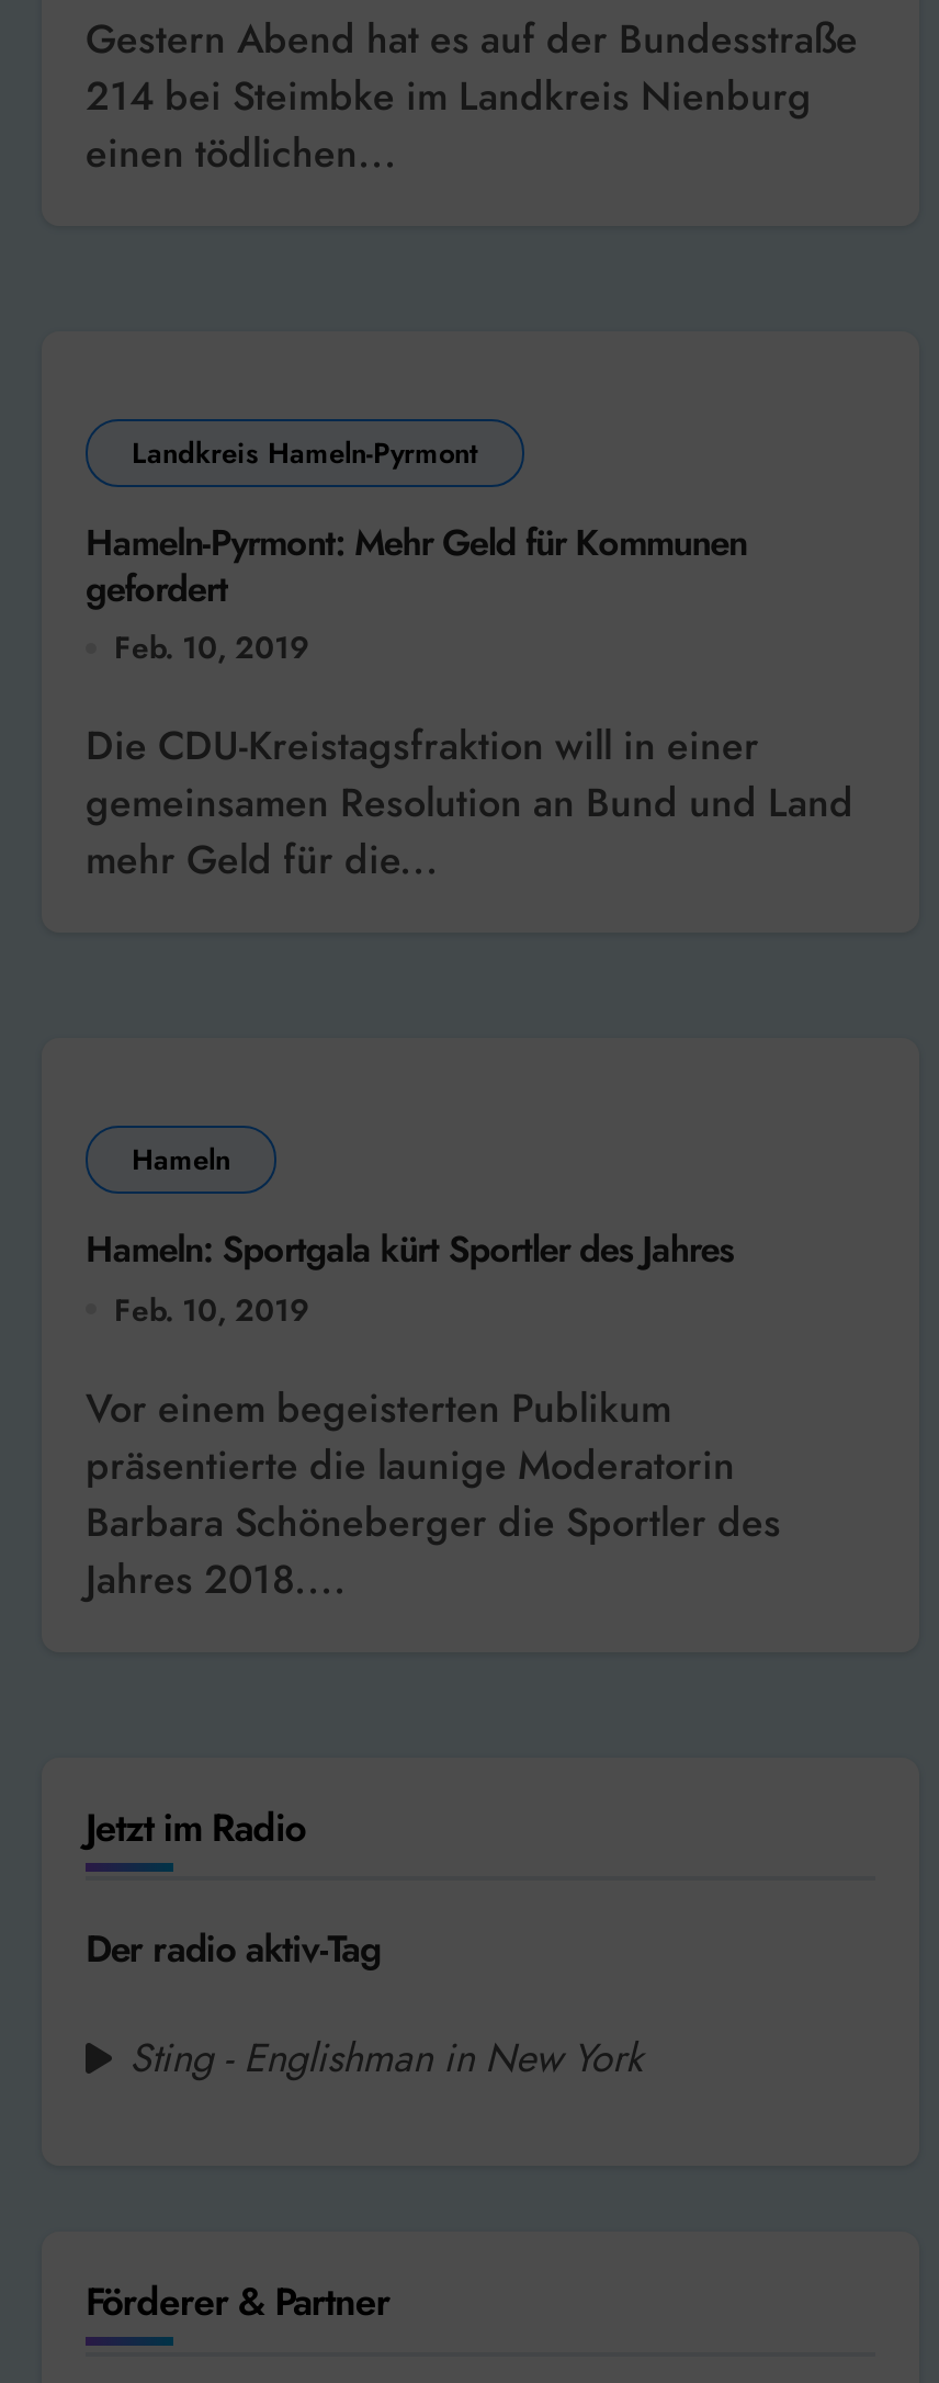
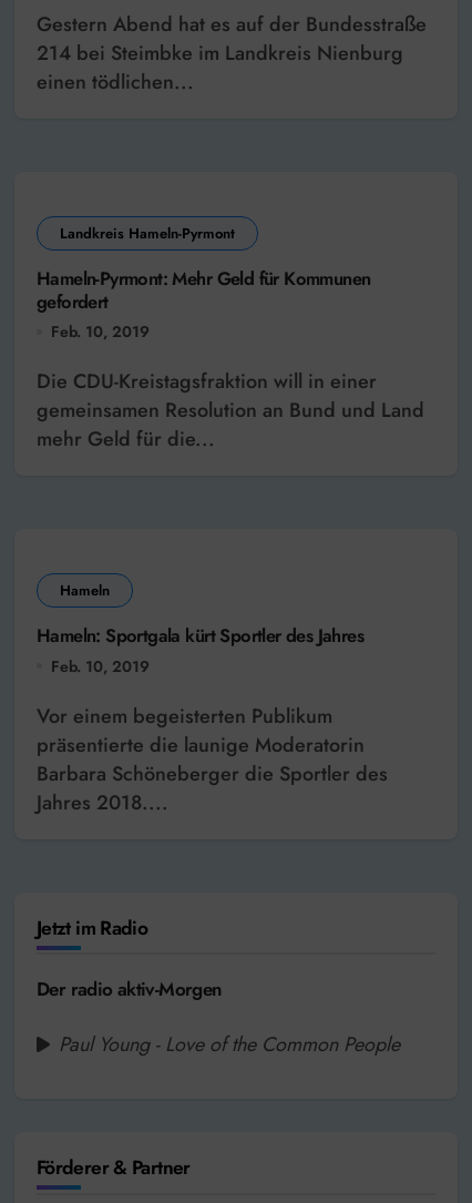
[86,1923,380,1976] Der radio aktiv-Tag -> [37,976,222,1003] Der radio aktiv-Morgen
[129,2031,643,2088] Sting - Englishman in New York -> [59,1031,400,1059] Paul Young - Love of the Common People

